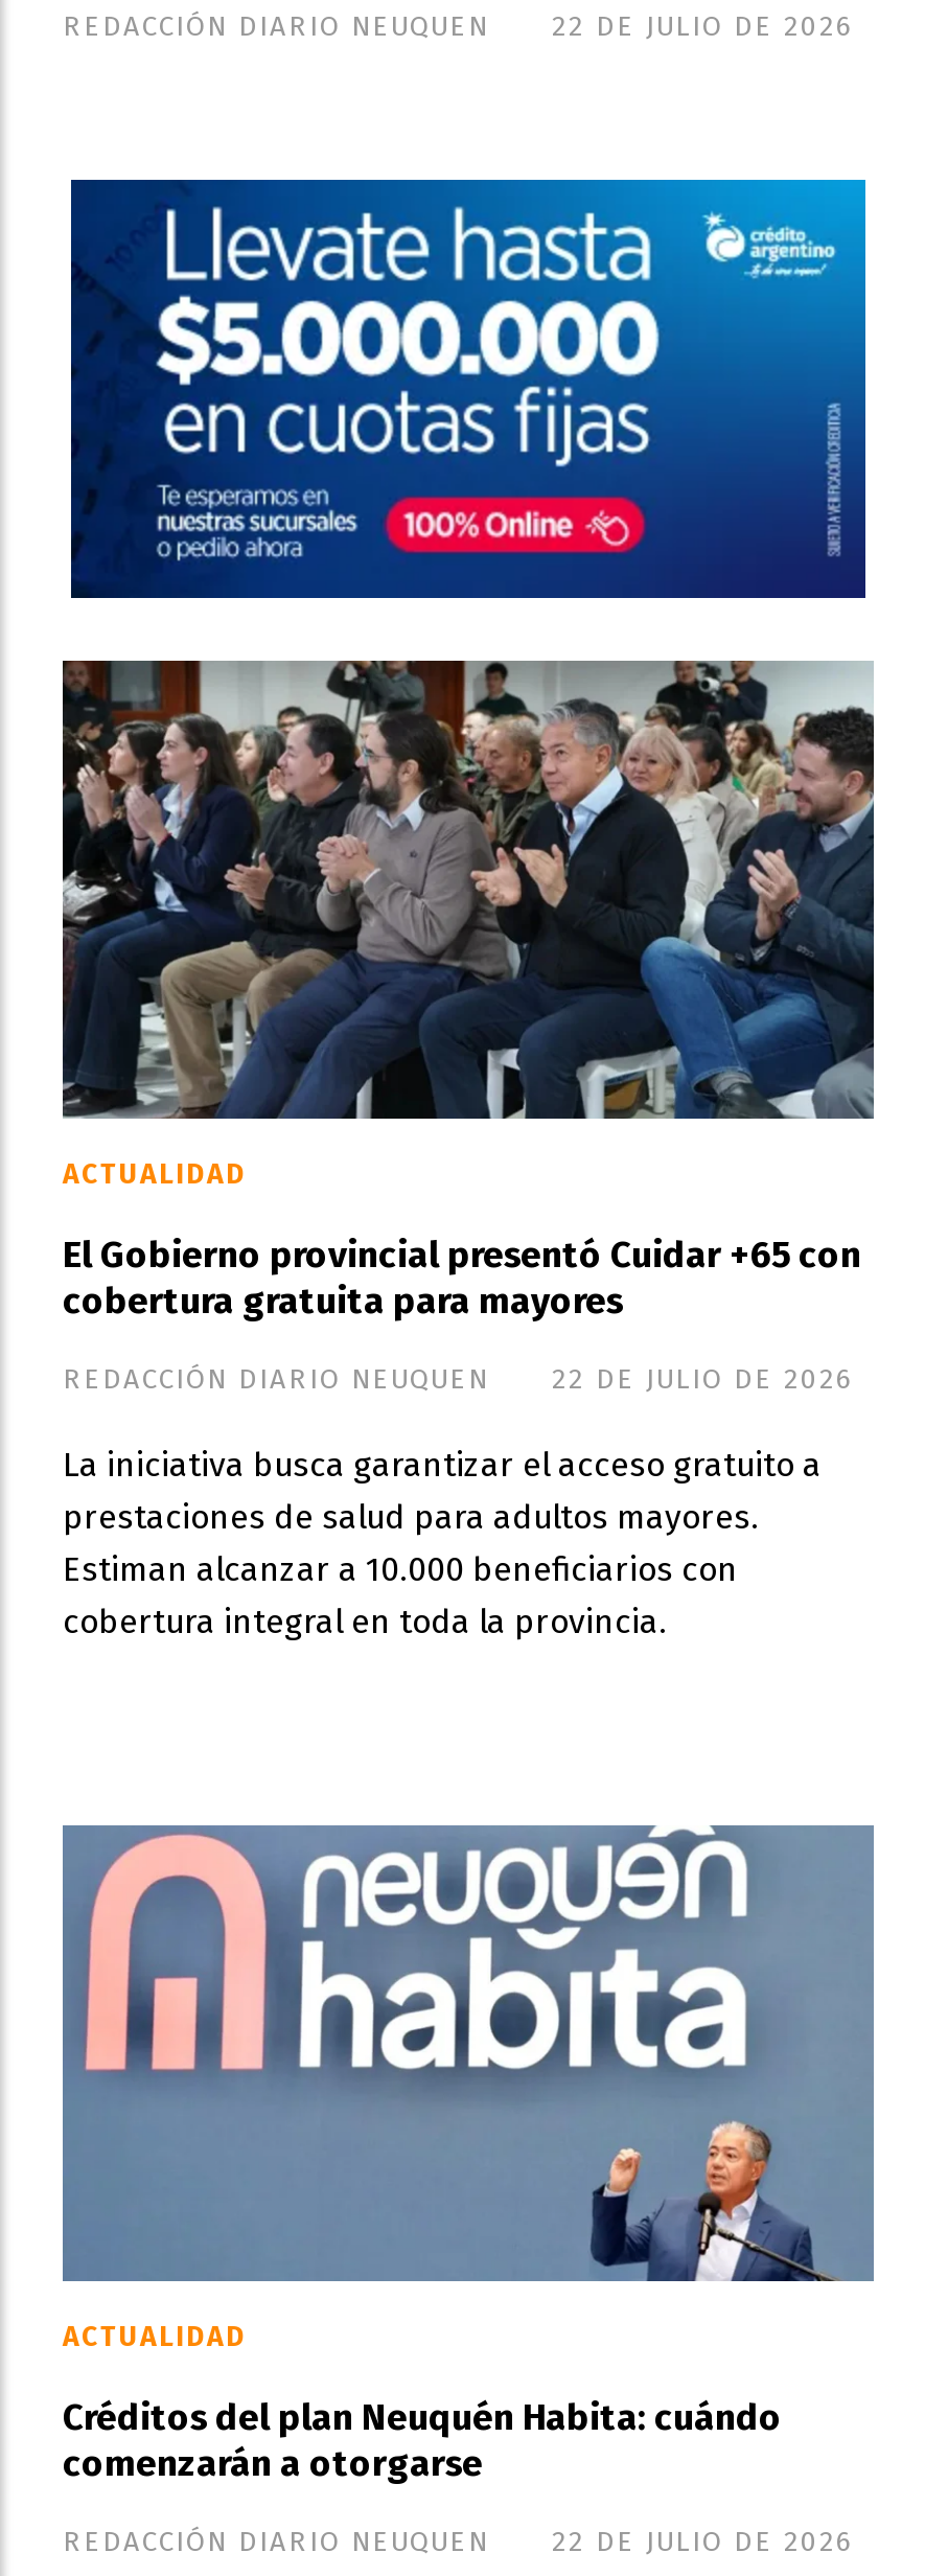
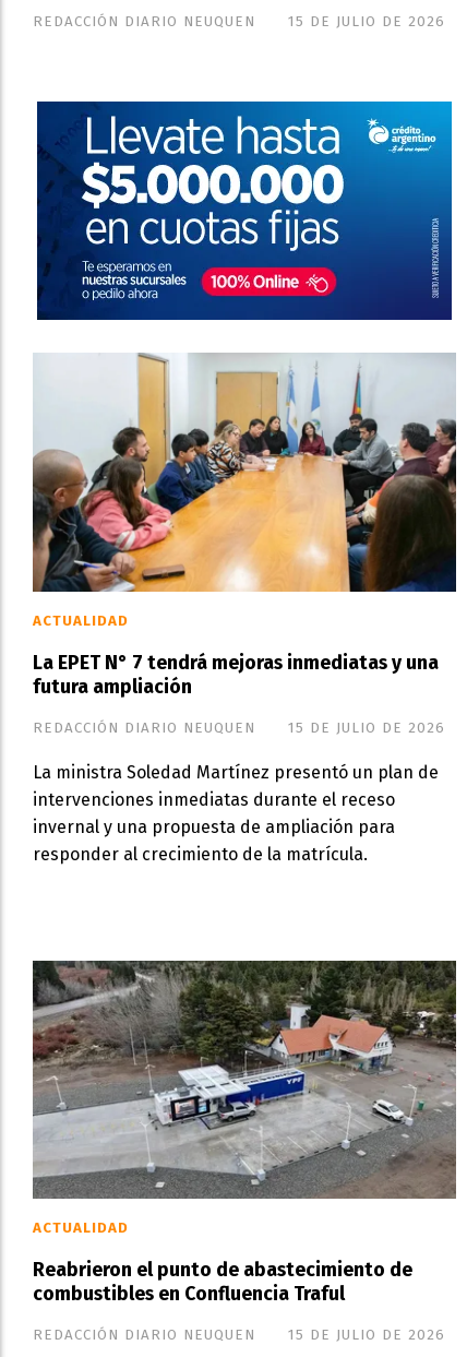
[63,11,855,45] REDACCIÓN DIARIO NEUQUEN 22 DE JULIO DE 2026 -> [33,13,445,31] REDACCIÓN DIARIO NEUQUEN 15 DE JULIO DE 2026
[61,659,876,1121] [image] -> [32,353,457,593] [image]
[63,1233,861,1322] El Gobierno provincial presentó Cuidar +65 con | cobertura gratuita para mayores -> [33,651,439,698] La EPET N° 7 tendrá mejoras inmediatas y una | futura ampliación
[63,1362,855,1396] REDACCIÓN DIARIO NEUQUEN 22 DE JULIO DE 2026 -> [33,719,445,736] REDACCIÓN DIARIO NEUQUEN 15 DE JULIO DE 2026
[63,1444,822,1641] La iniciativa busca garantizar el acceso gratuito a | prestaciones de salud para adultos mayores. | Estiman alcanzar a 10.000 beneficiarios con | cobertura integral en toda la provincia. -> [33,762,439,864] La ministra Soledad Martínez presentó un plan de | intervenciones inmediatas durante el receso | invernal y una propuesta de ampliación para | responder al crecimiento de la matrícula.
[61,1823,876,2283] [image] -> [32,960,457,1200] [image]
[63,2396,782,2486] Créditos del plan Neuquén Habita: cuándo | comenzarán a otorgarse -> [33,1259,412,1306] Reabrieron el punto de abastecimiento de | combustibles en Confluencia Traful
[63,2526,855,2559] REDACCIÓN DIARIO NEUQUEN 22 DE JULIO DE 2026 -> [33,1326,445,1344] REDACCIÓN DIARIO NEUQUEN 15 DE JULIO DE 2026

